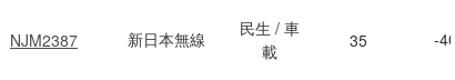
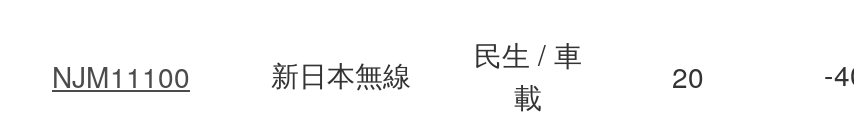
[10,29,78,51] NJM2387 -> [52,56,190,96] NJM11100
[350,29,367,51] 35 -> [672,56,704,96] 20

